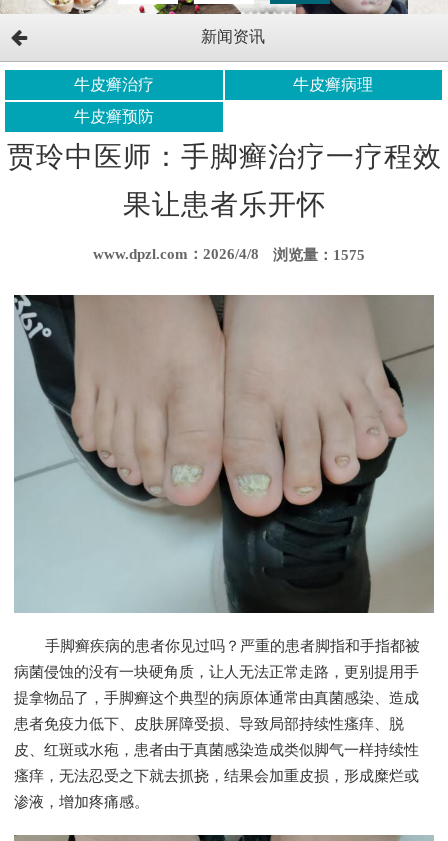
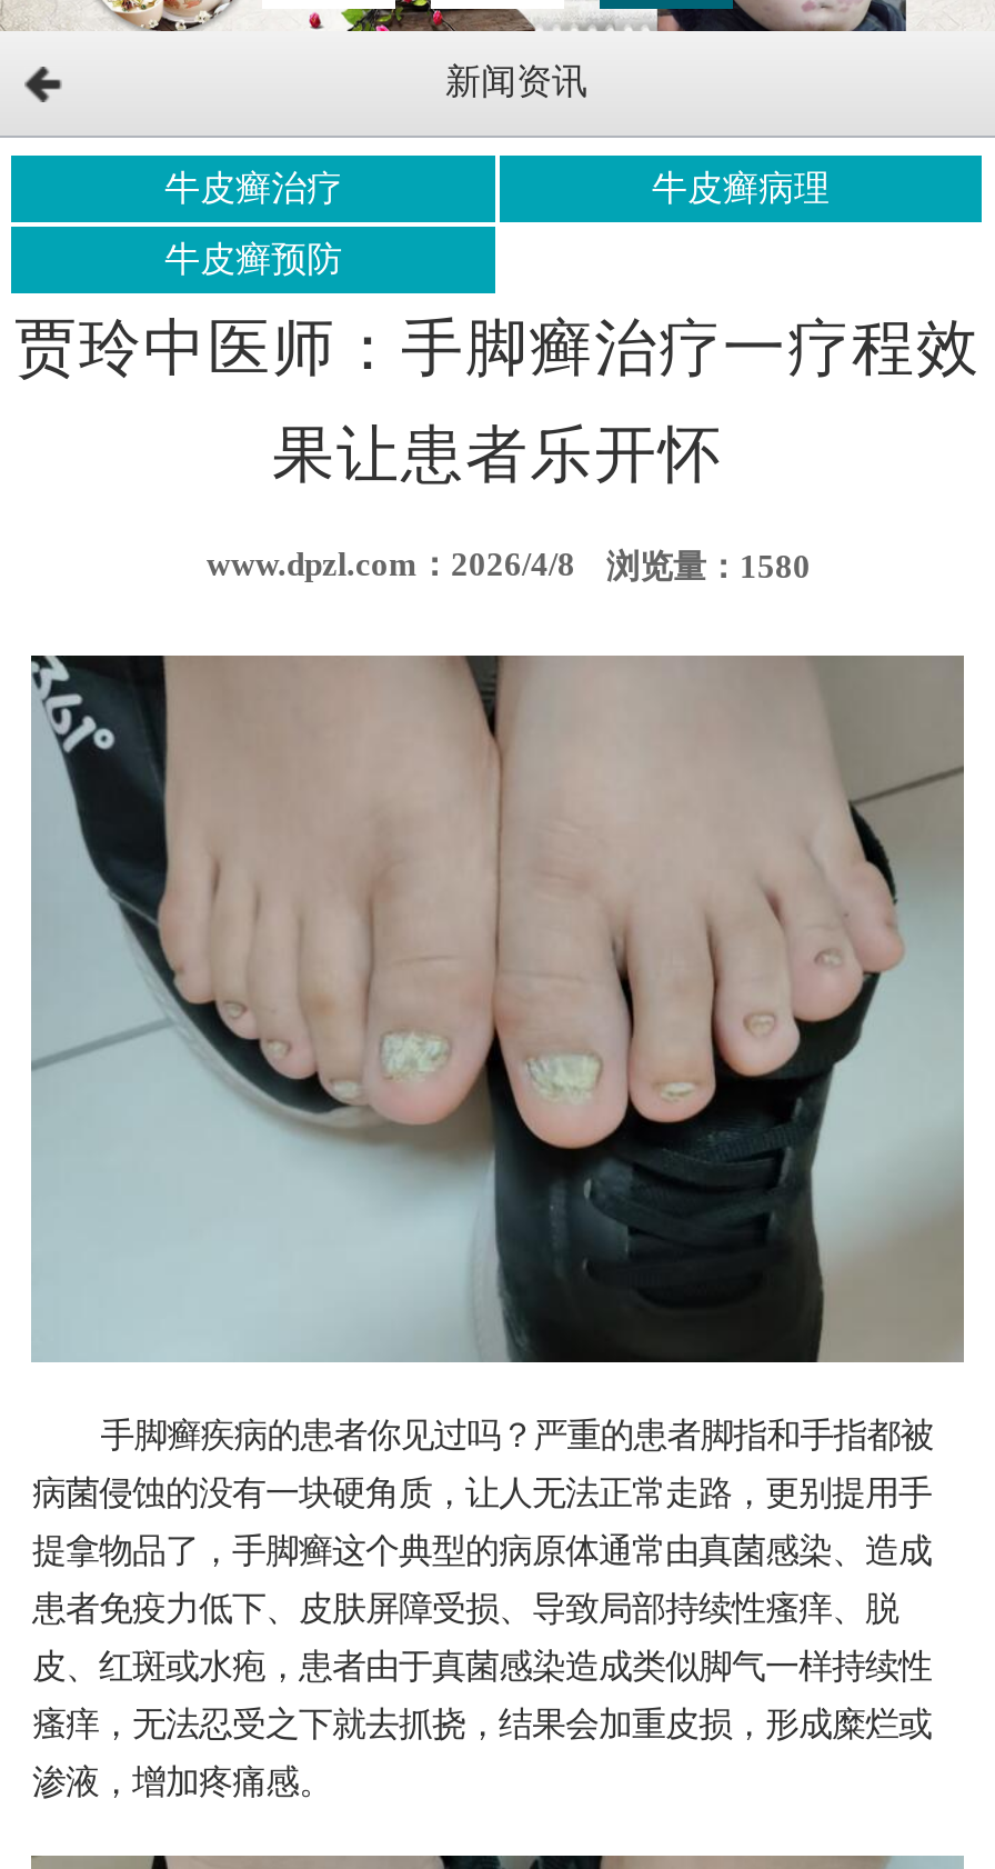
[93,246,365,263] www.dpzl.com：2026/4/8 浏览量：1575 -> [207,546,811,585] www.dpzl.com：2026/4/8 浏览量：1580

